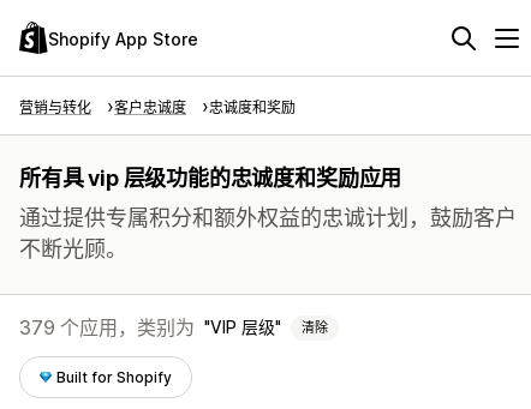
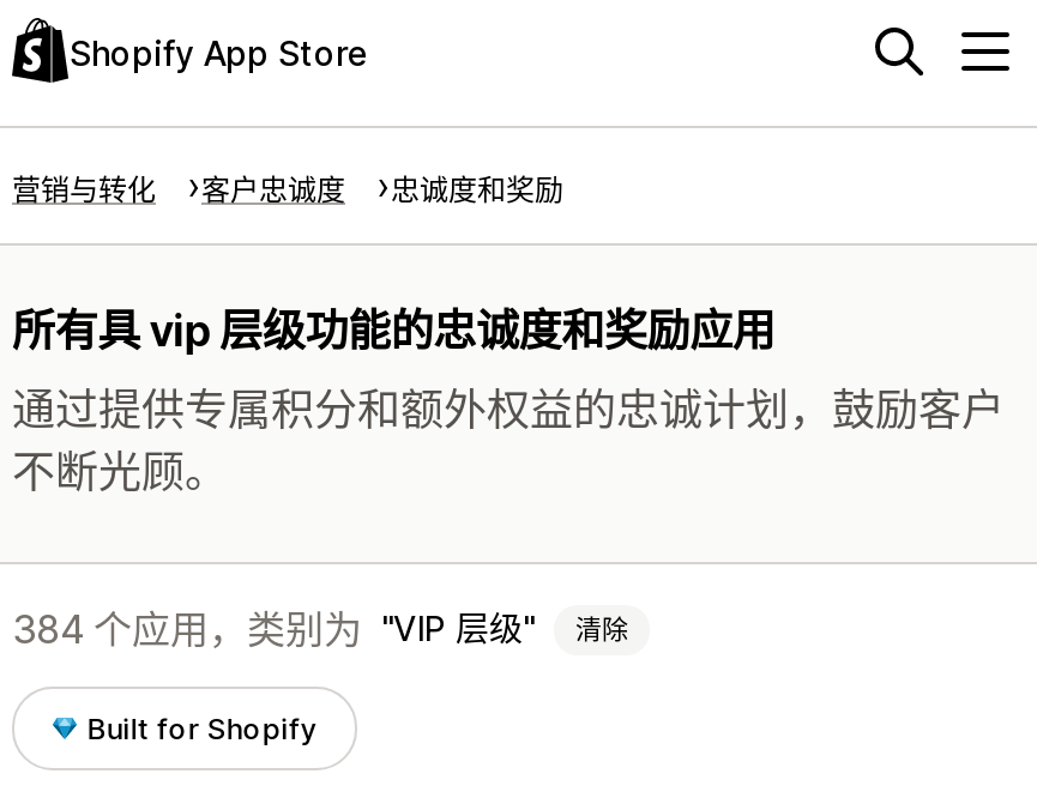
[19,315,195,339] 379 个应用，类别为 -> [12,605,362,653] 384 个应用，类别为

